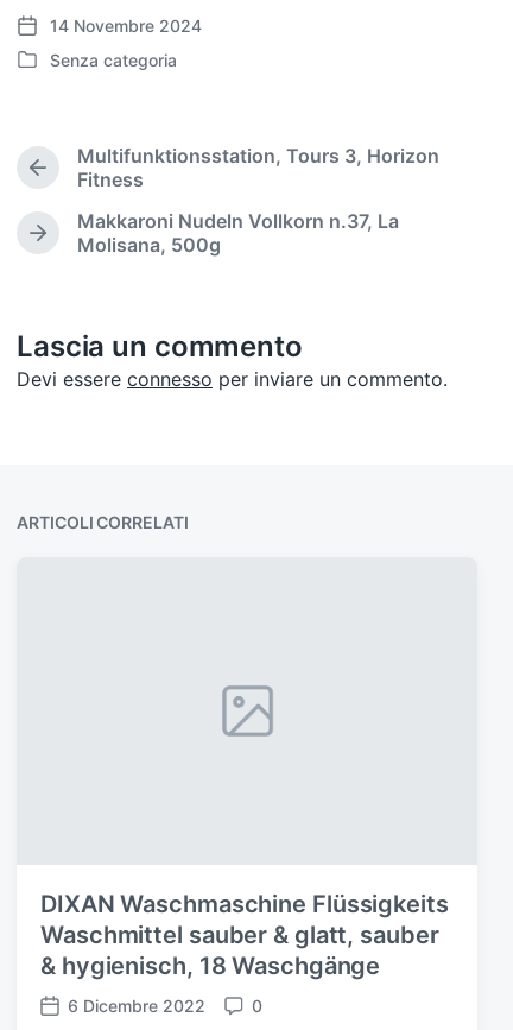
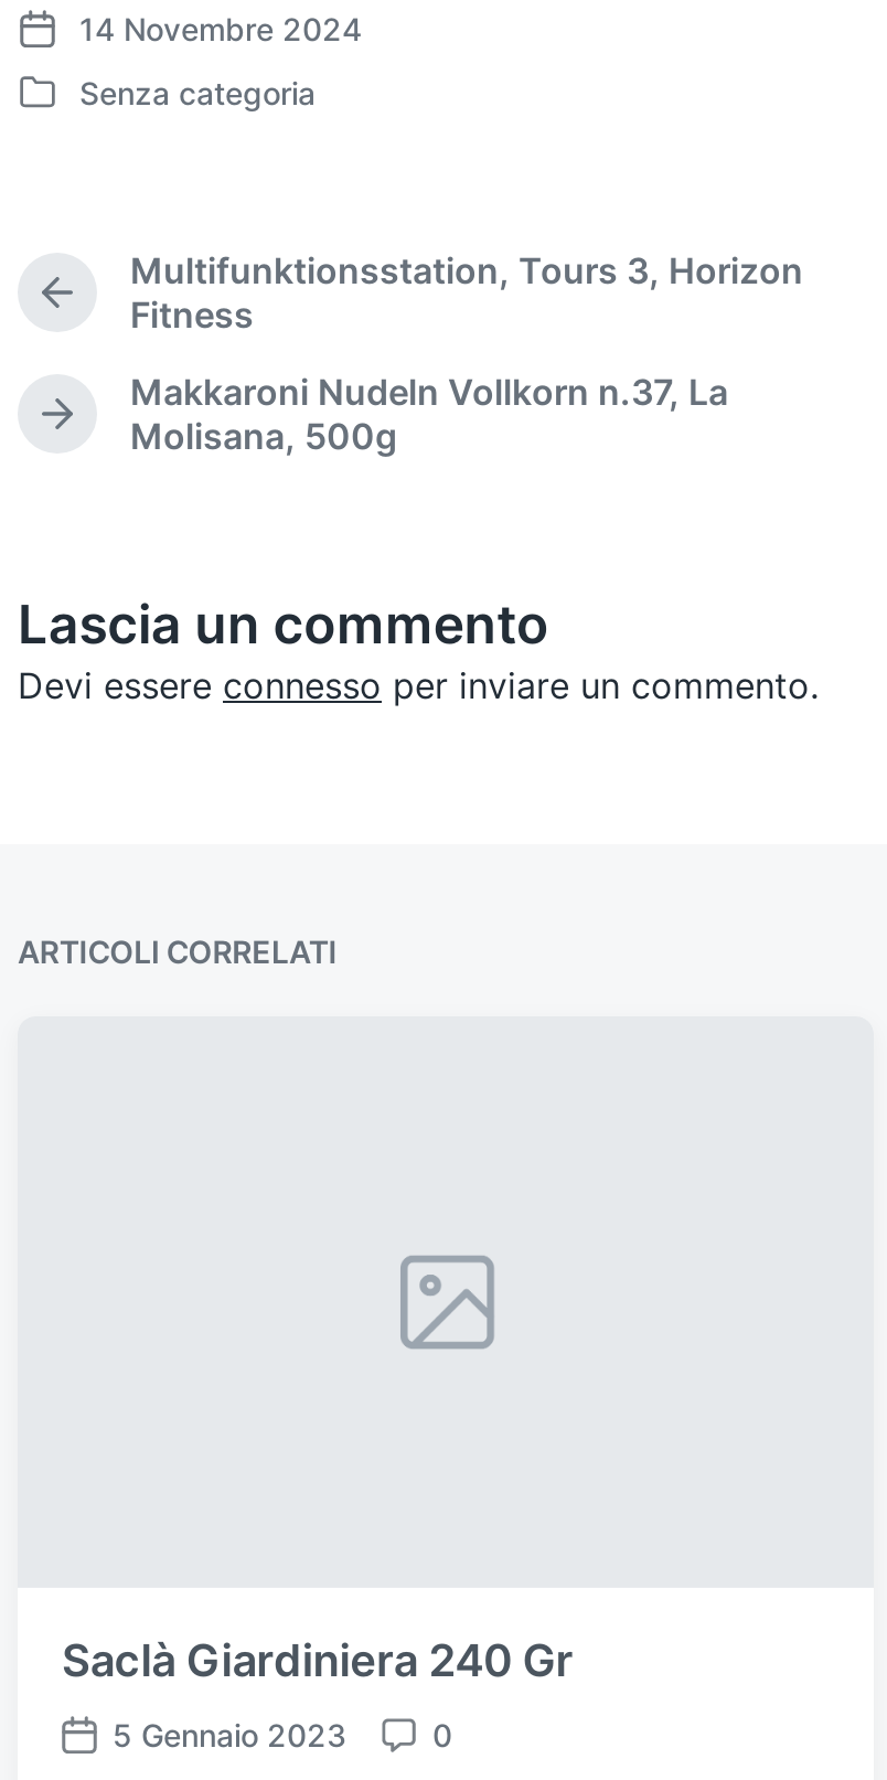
[40,889,449,980] DIXAN Waschmaschine Flüssigkeits | Waschmittel sauber & glatt, sauber | & hygienisch, 18 Waschgänge -> [62,1634,573,1687] Saclà Giardiniera 240 Gr
[68,995,205,1015] 6 Dicembre 2022 -> [113,1715,346,1753] 5 Gennaio 2023

